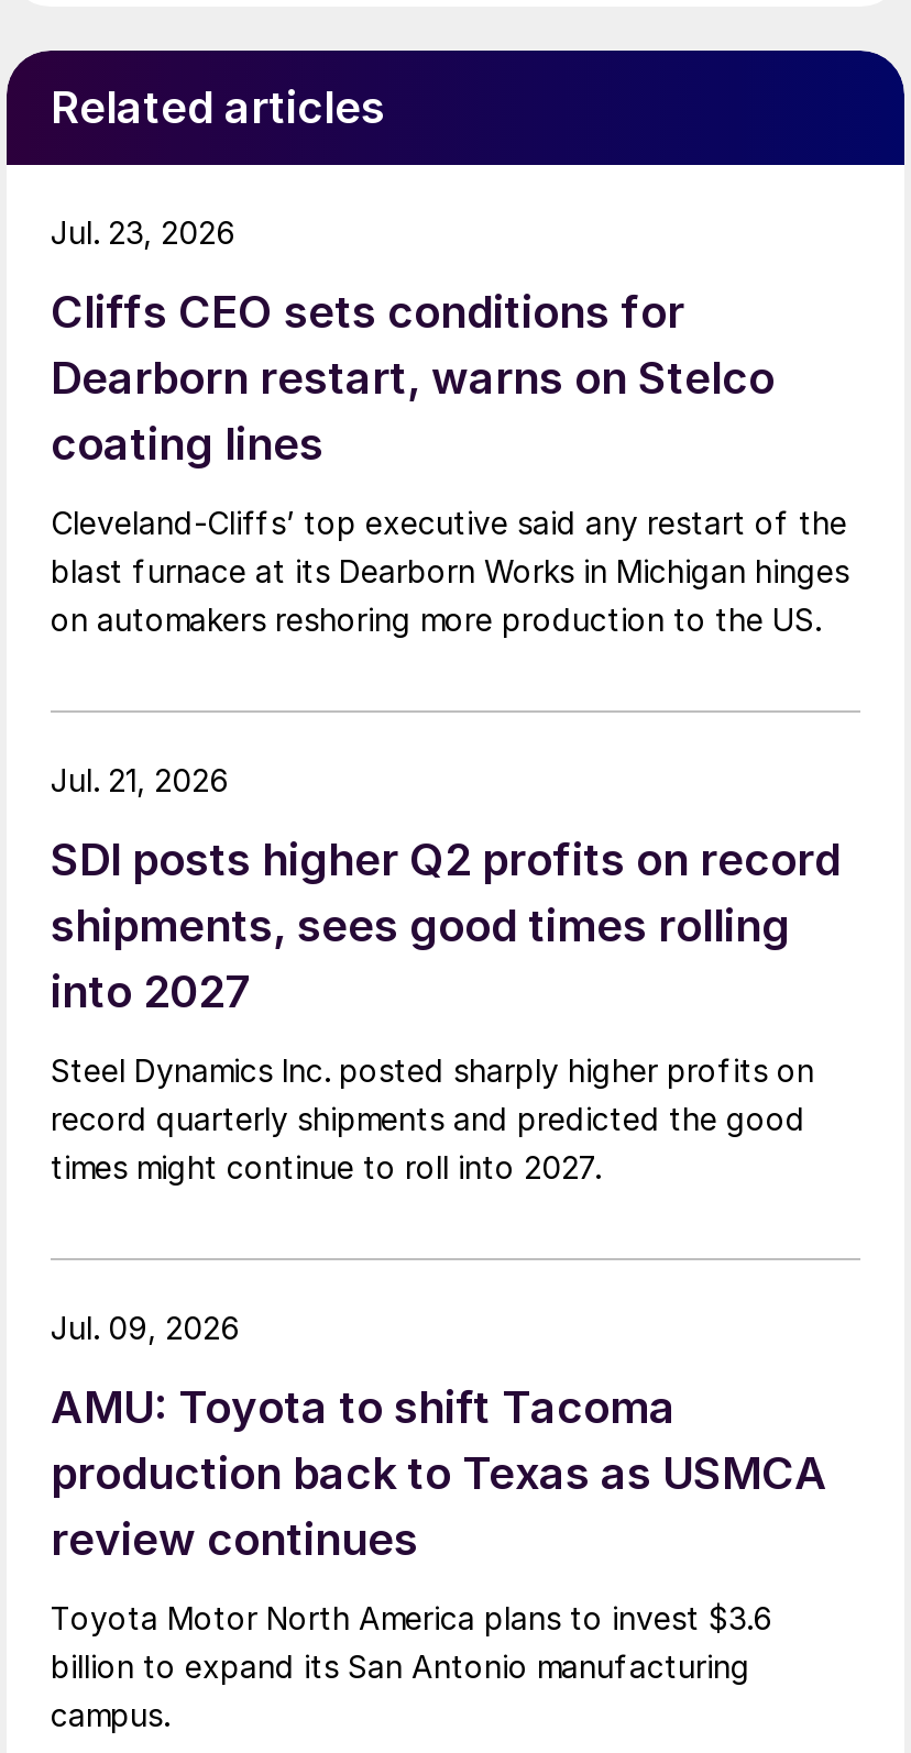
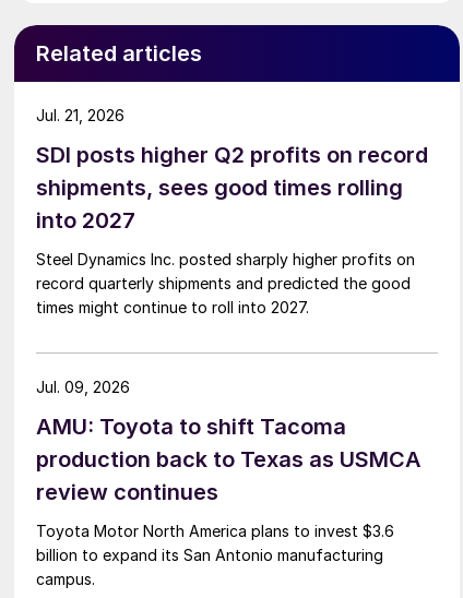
[51,213,235,251] Jul. 23, 2026 -> none
[51,286,849,638] Cliffs CEO sets conditions for | Dearborn restart, warns on Stelco | coating lines | Cleveland-Cliffs’ top executive said any restart of the | blast furnace at its Dearborn Works in Michigan hinges | on automakers reshoring more production to the US. -> none

